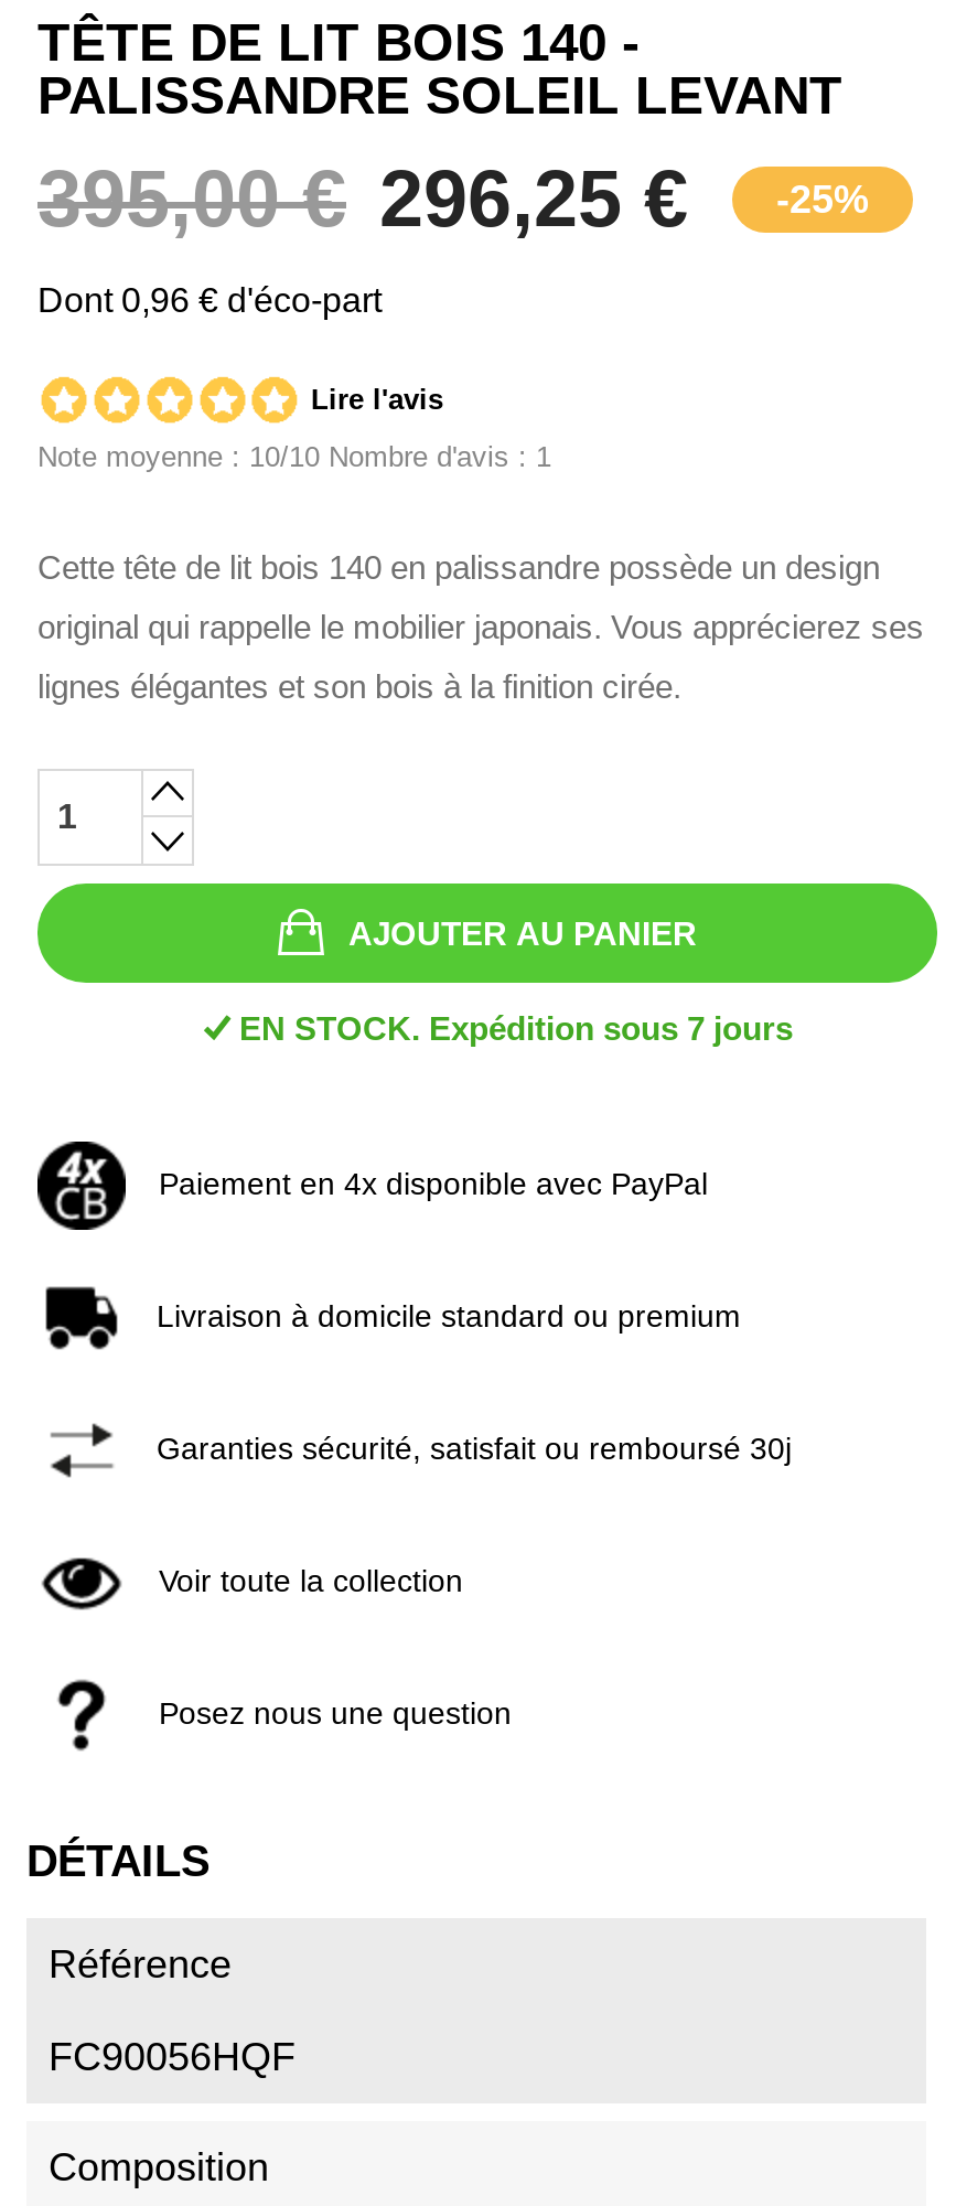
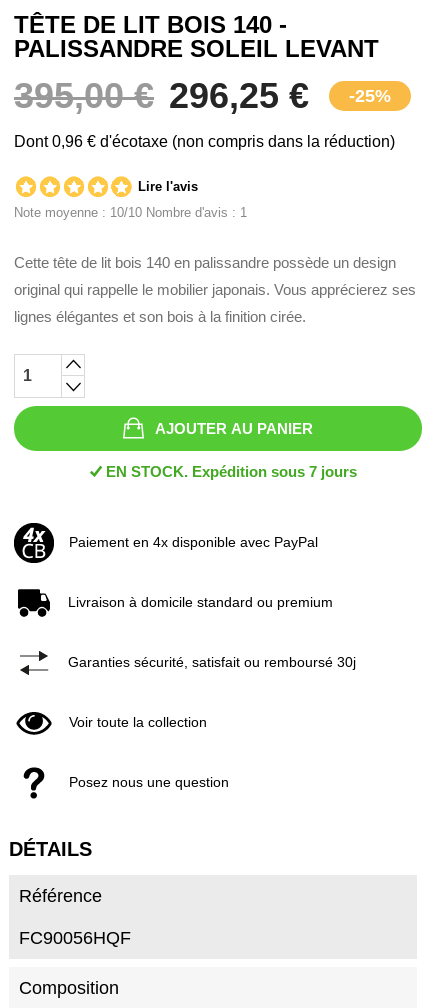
[37,281,382,319] Dont 0,96 € d'éco-part -> [14,133,395,150] Dont 0,96 € d'écotaxe (non compris dans la réduction)

